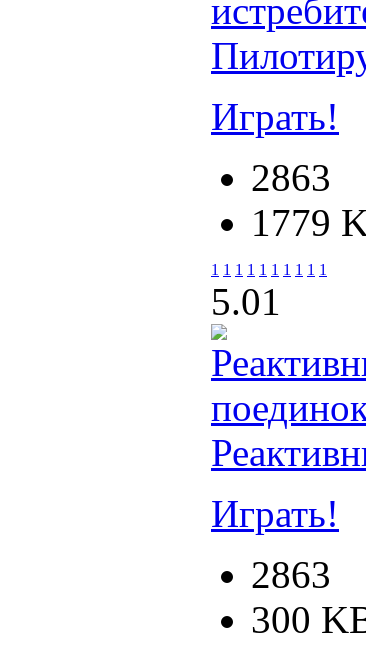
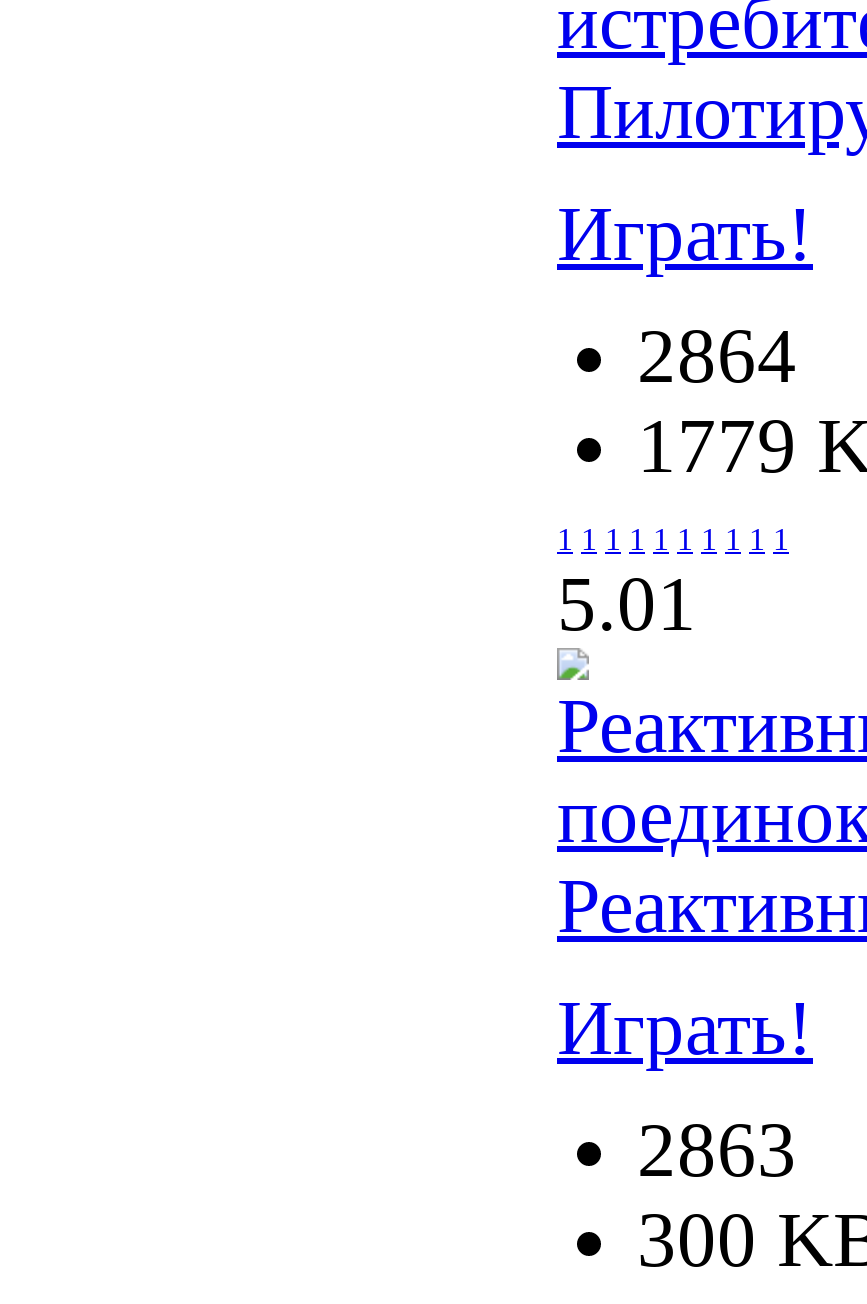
[251,156,331,199] 2863 -> [637,312,797,398] 2864

